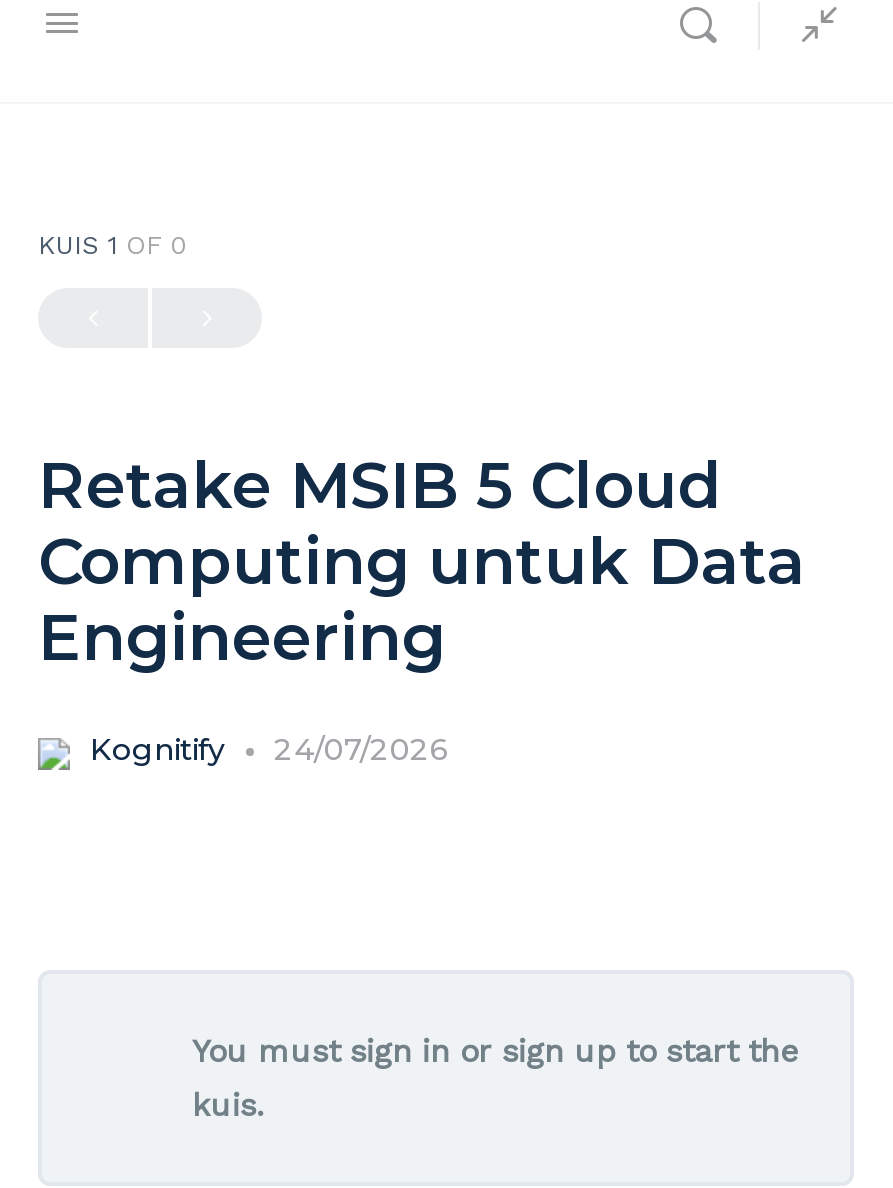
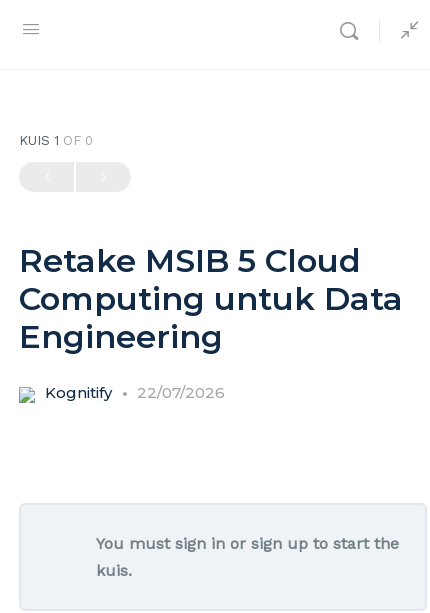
[90,730,450,768] Kognitify 24/07/2026 -> [45,383,225,402] Kognitify 22/07/2026

